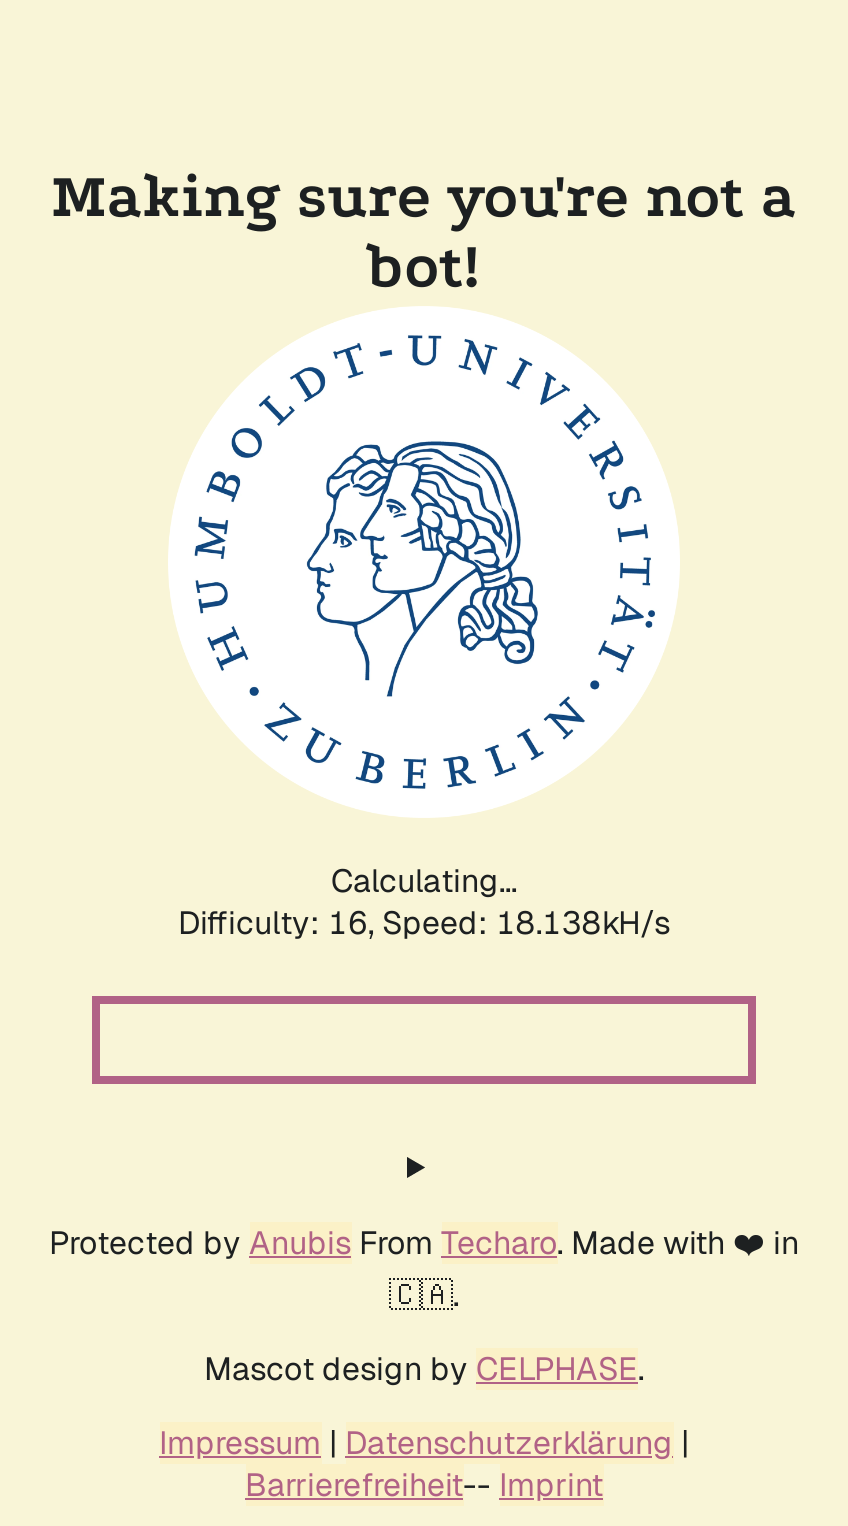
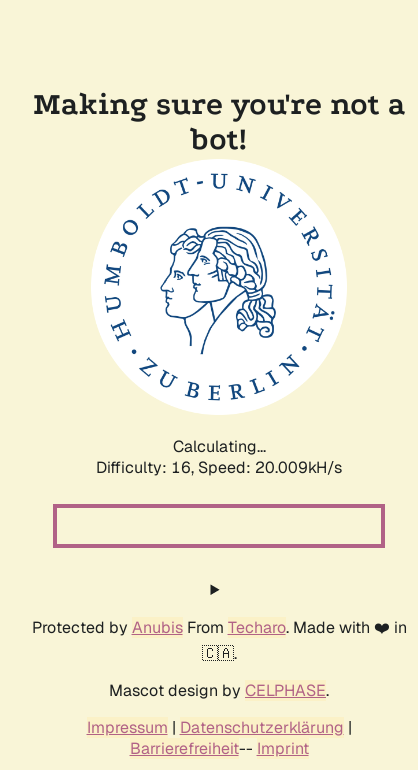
[178,902,670,944] Difficulty: 16, Speed: 18.138kH/s -> [96,457,342,478] Difficulty: 16, Speed: 20.009kH/s

